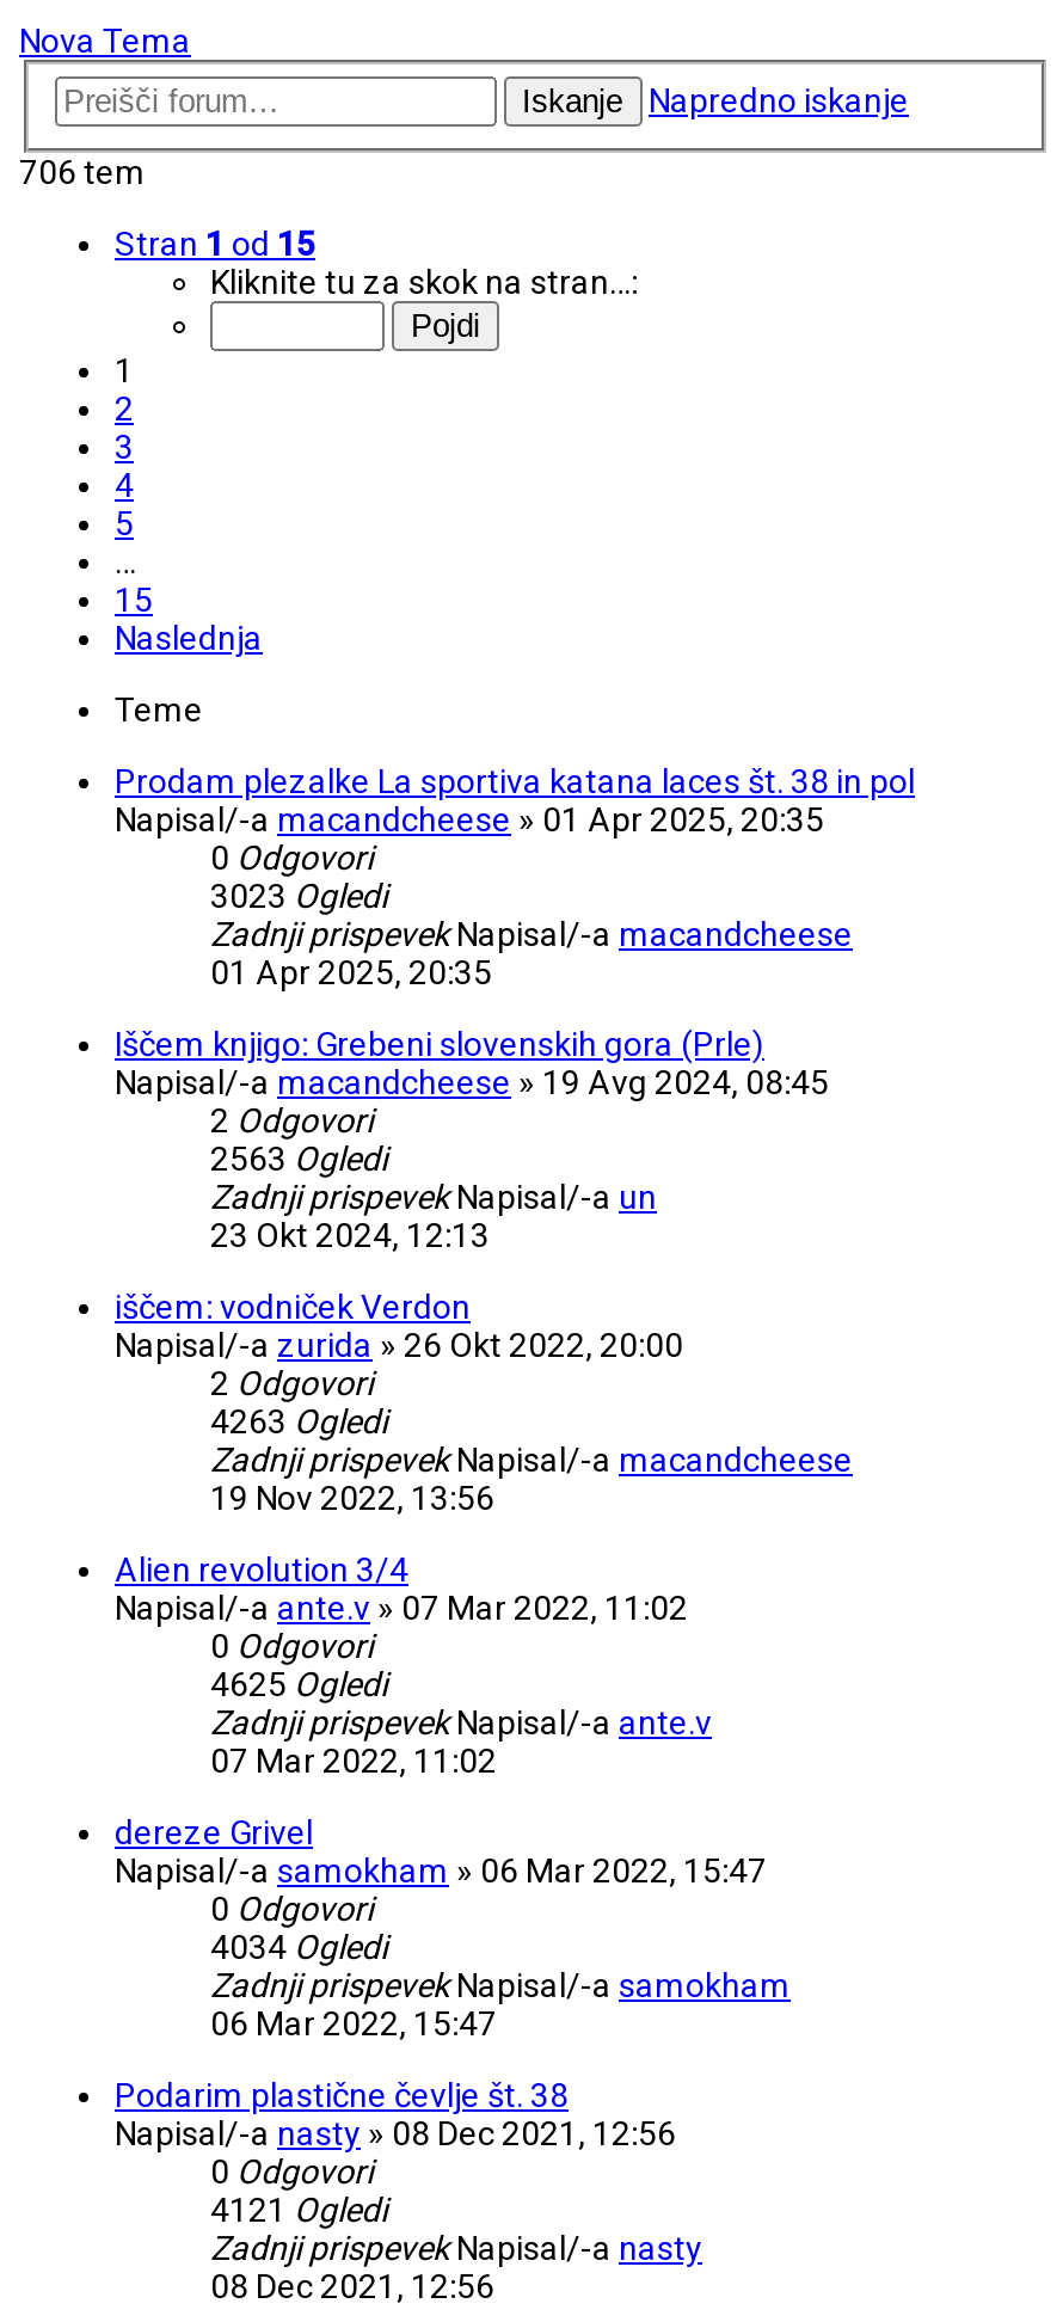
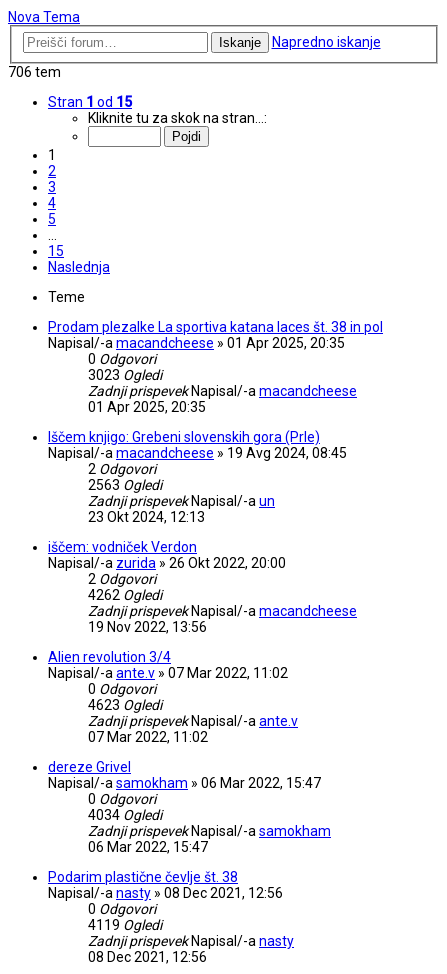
[210,1402,387,1440] 4263Ogledi -> [88,587,162,603] 4262Ogledi
[210,1665,387,1703] 4625Ogledi -> [88,697,162,713] 4623Ogledi
[210,2191,387,2229] 4121Ogledi -> [88,917,162,933] 4119Ogledi

